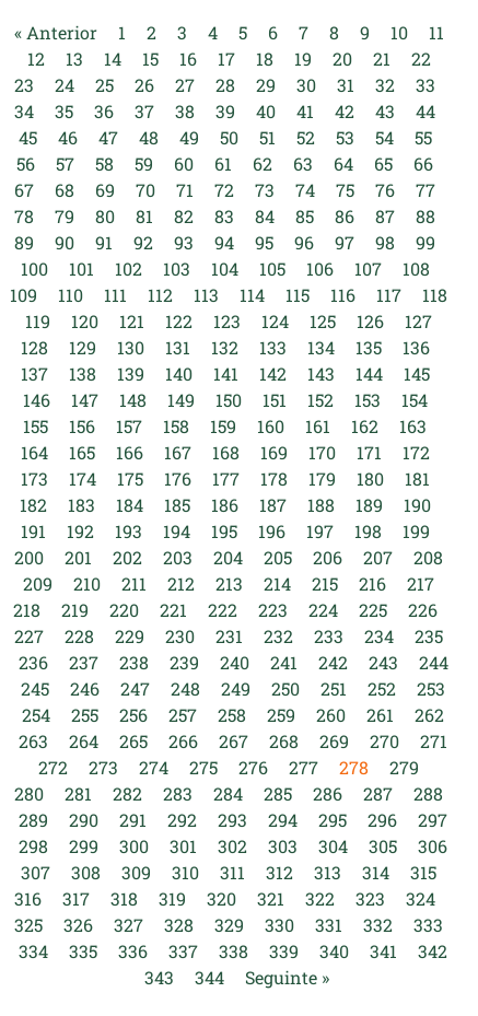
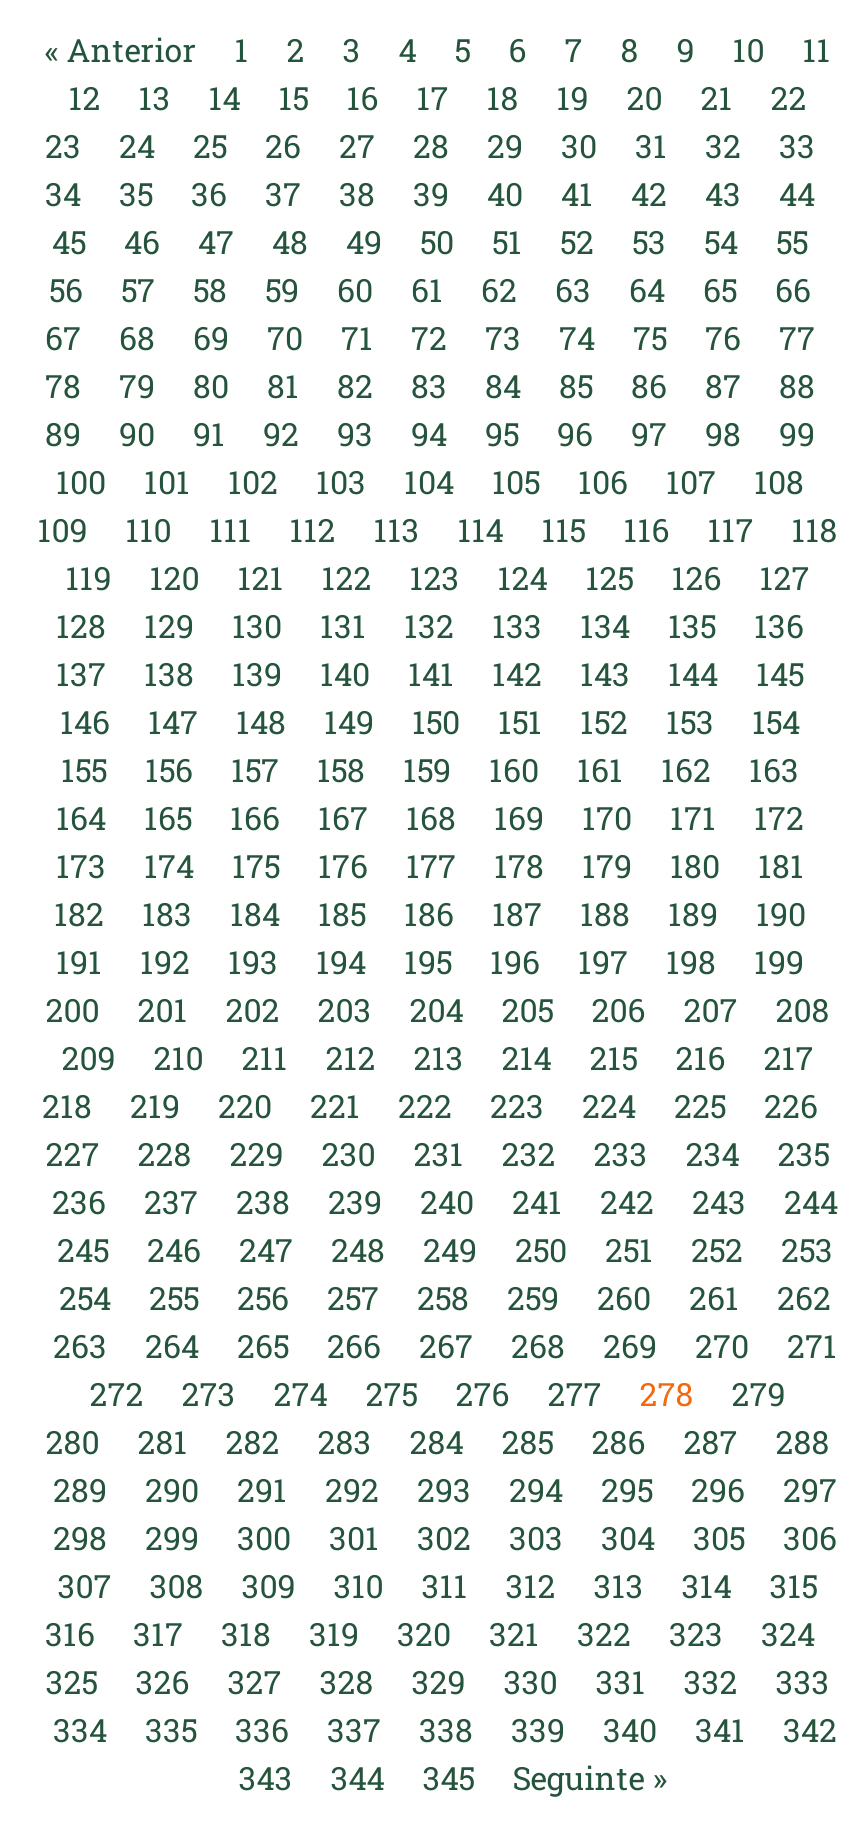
none -> [423,1756,475,1798] 345

